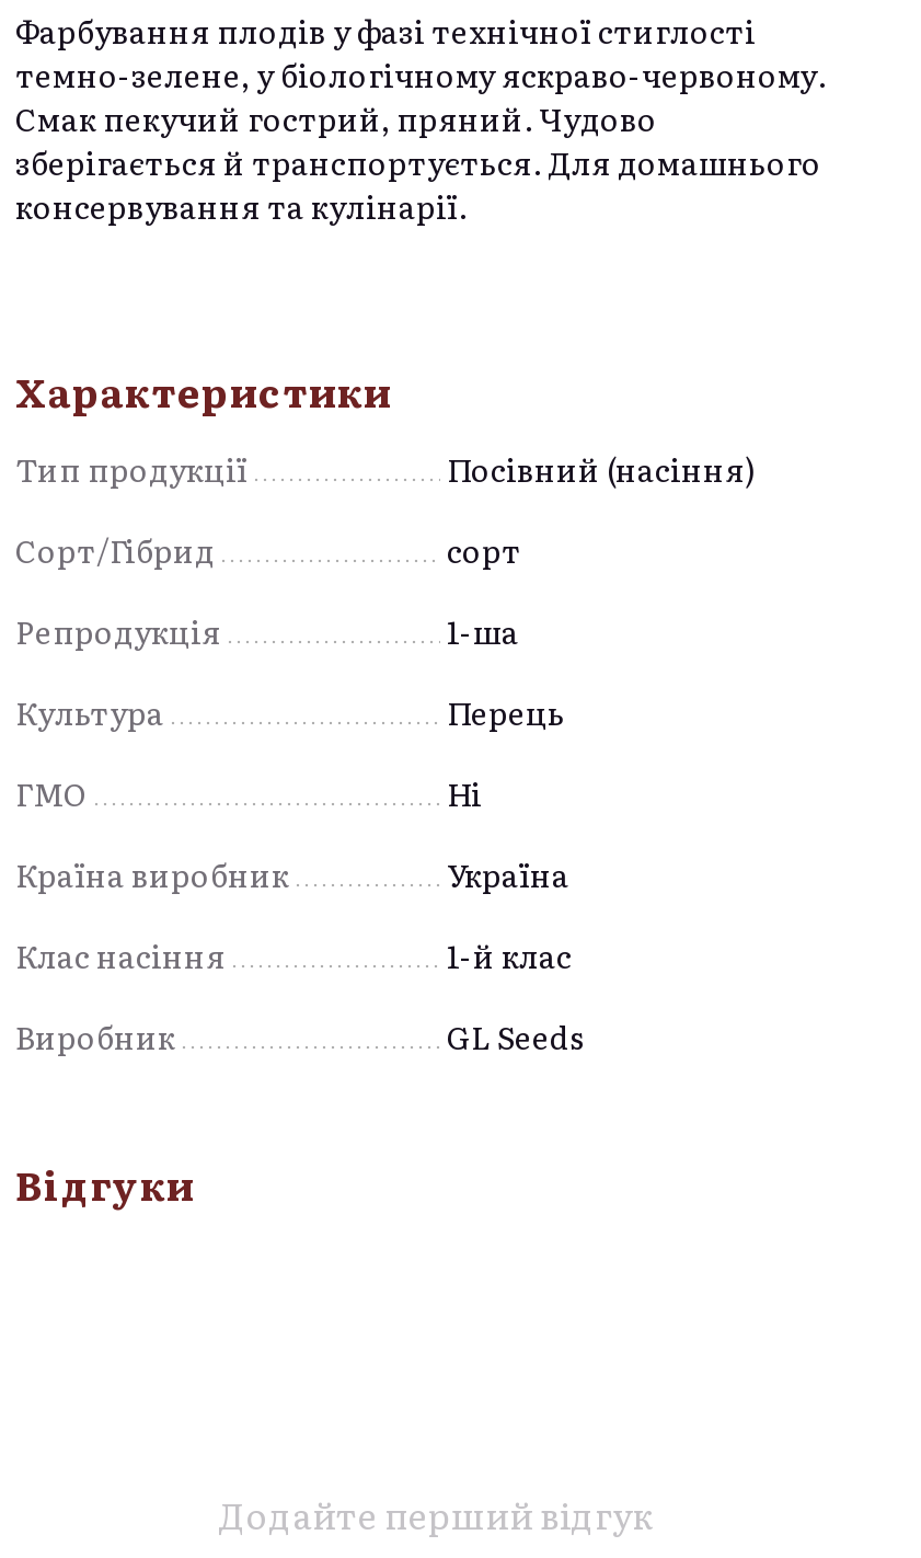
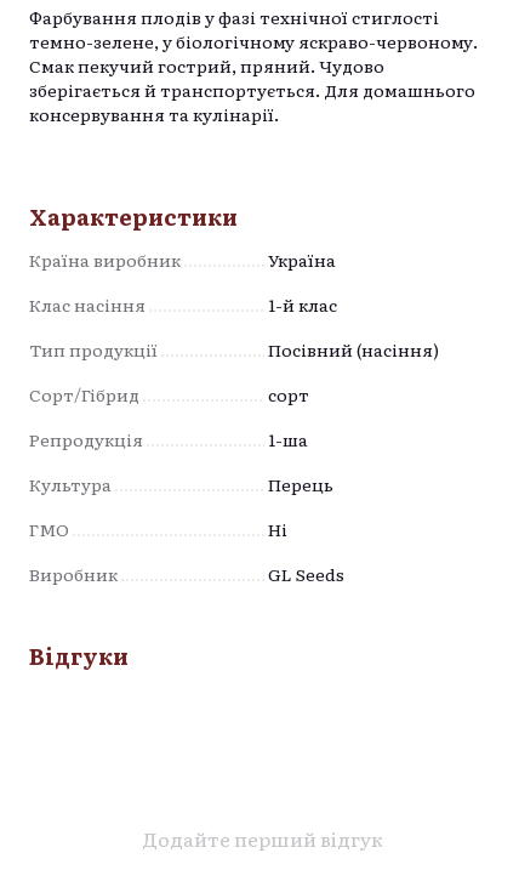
moved [15,446,756,814] -> [29,337,439,541]: Тип продукції | Посівний (насіння) | Сорт/Гібрид | ... | ГМО | Ні
moved [15,852,572,976] -> [29,247,337,316]: Країна виробник | Україна | Клас насіння | 1-й клас

